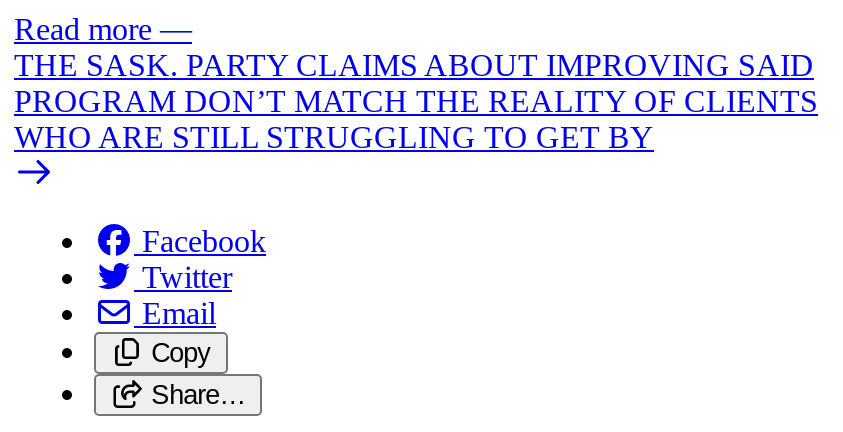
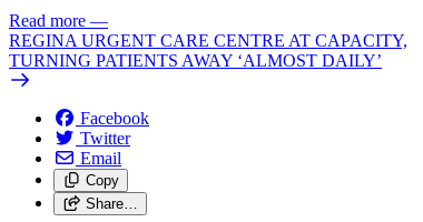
[14,48,818,154] THE SASK. PARTY CLAIMS ABOUT IMPROVING SAID | PROGRAM DON’T MATCH THE REALITY OF CLIENTS | WHO ARE STILL STRUGGLING TO GET BY -> [9,31,407,70] REGINA URGENT CARE CENTRE AT CAPACITY, | TURNING PATIENTS AWAY ‘ALMOST DAILY’

